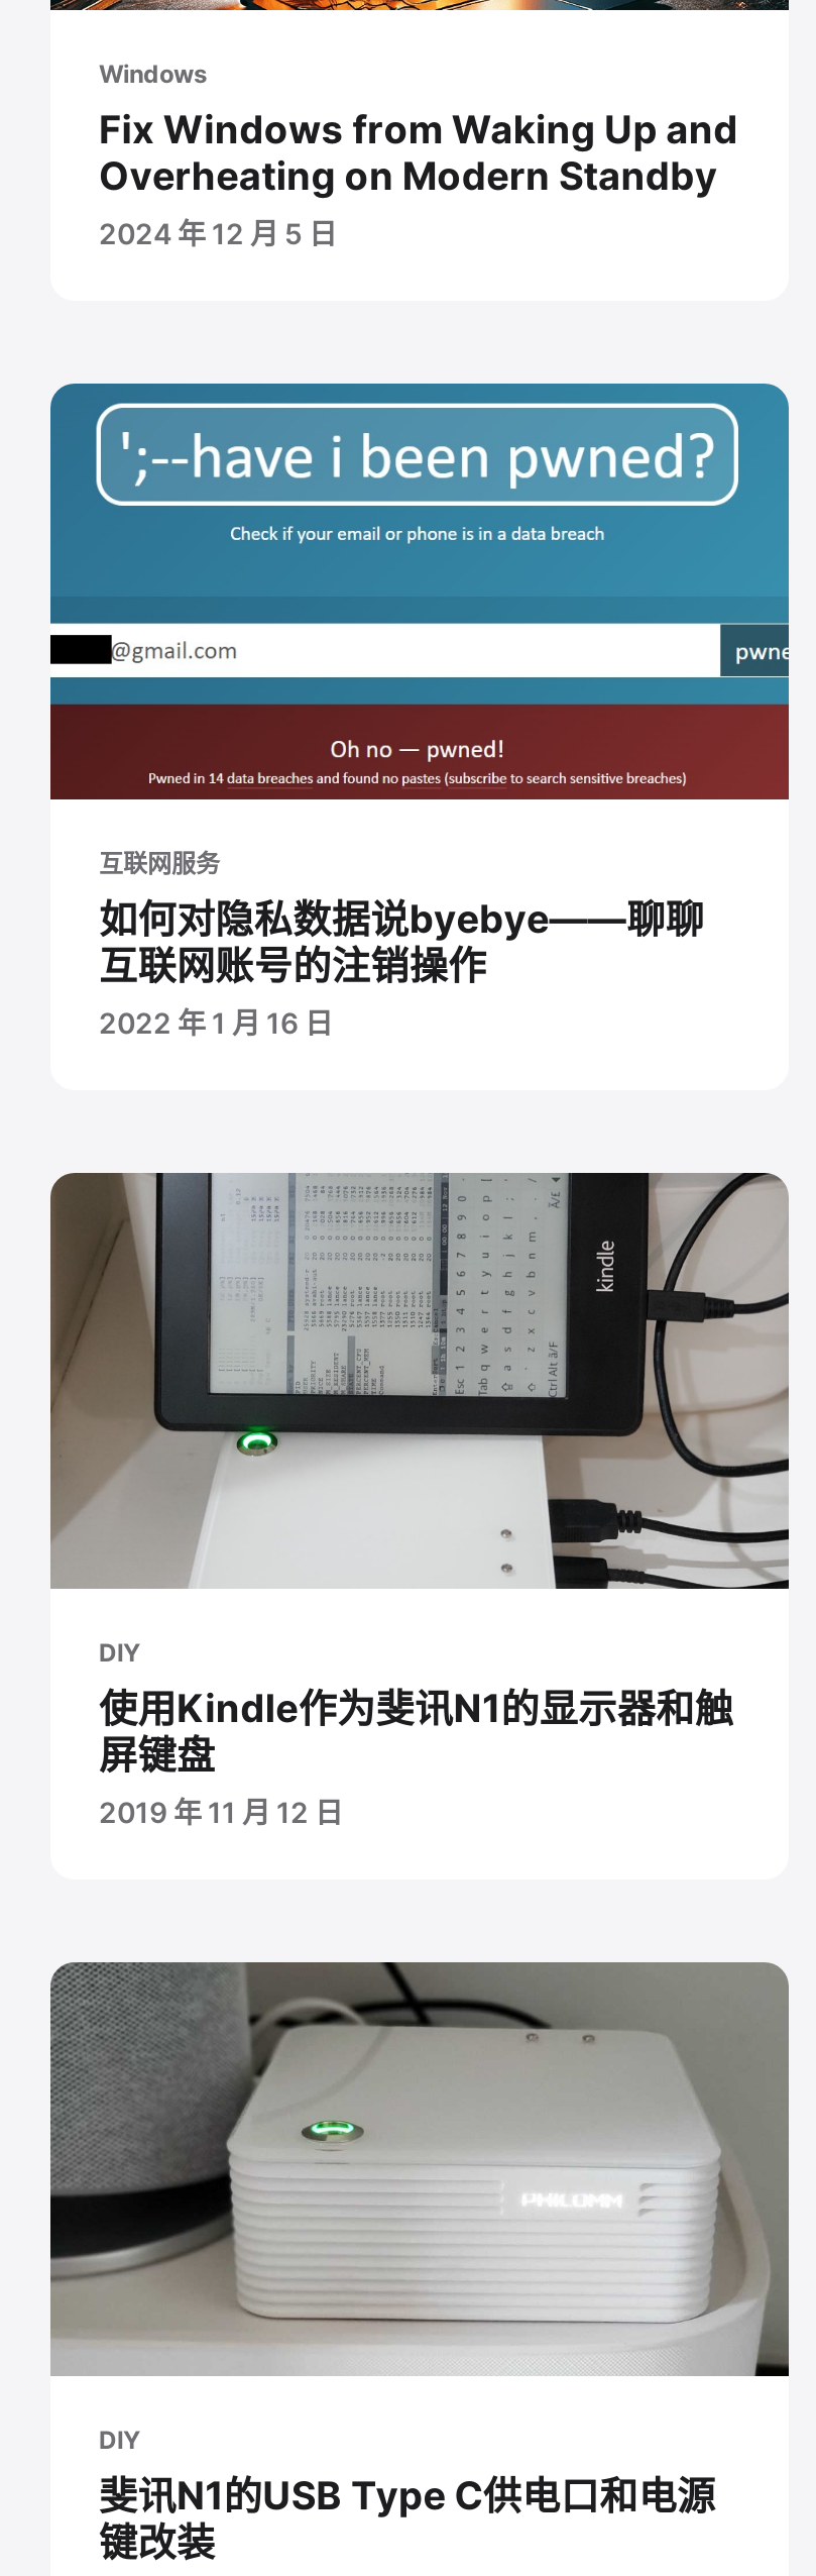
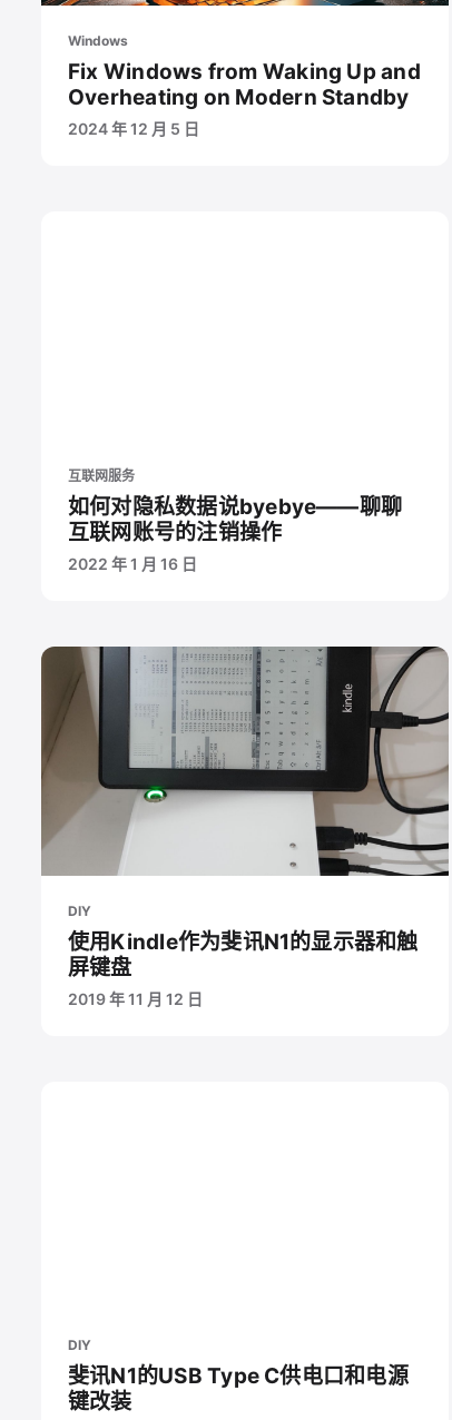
[48,382,791,801] [image] -> none
[48,1960,791,2378] [image] -> none

